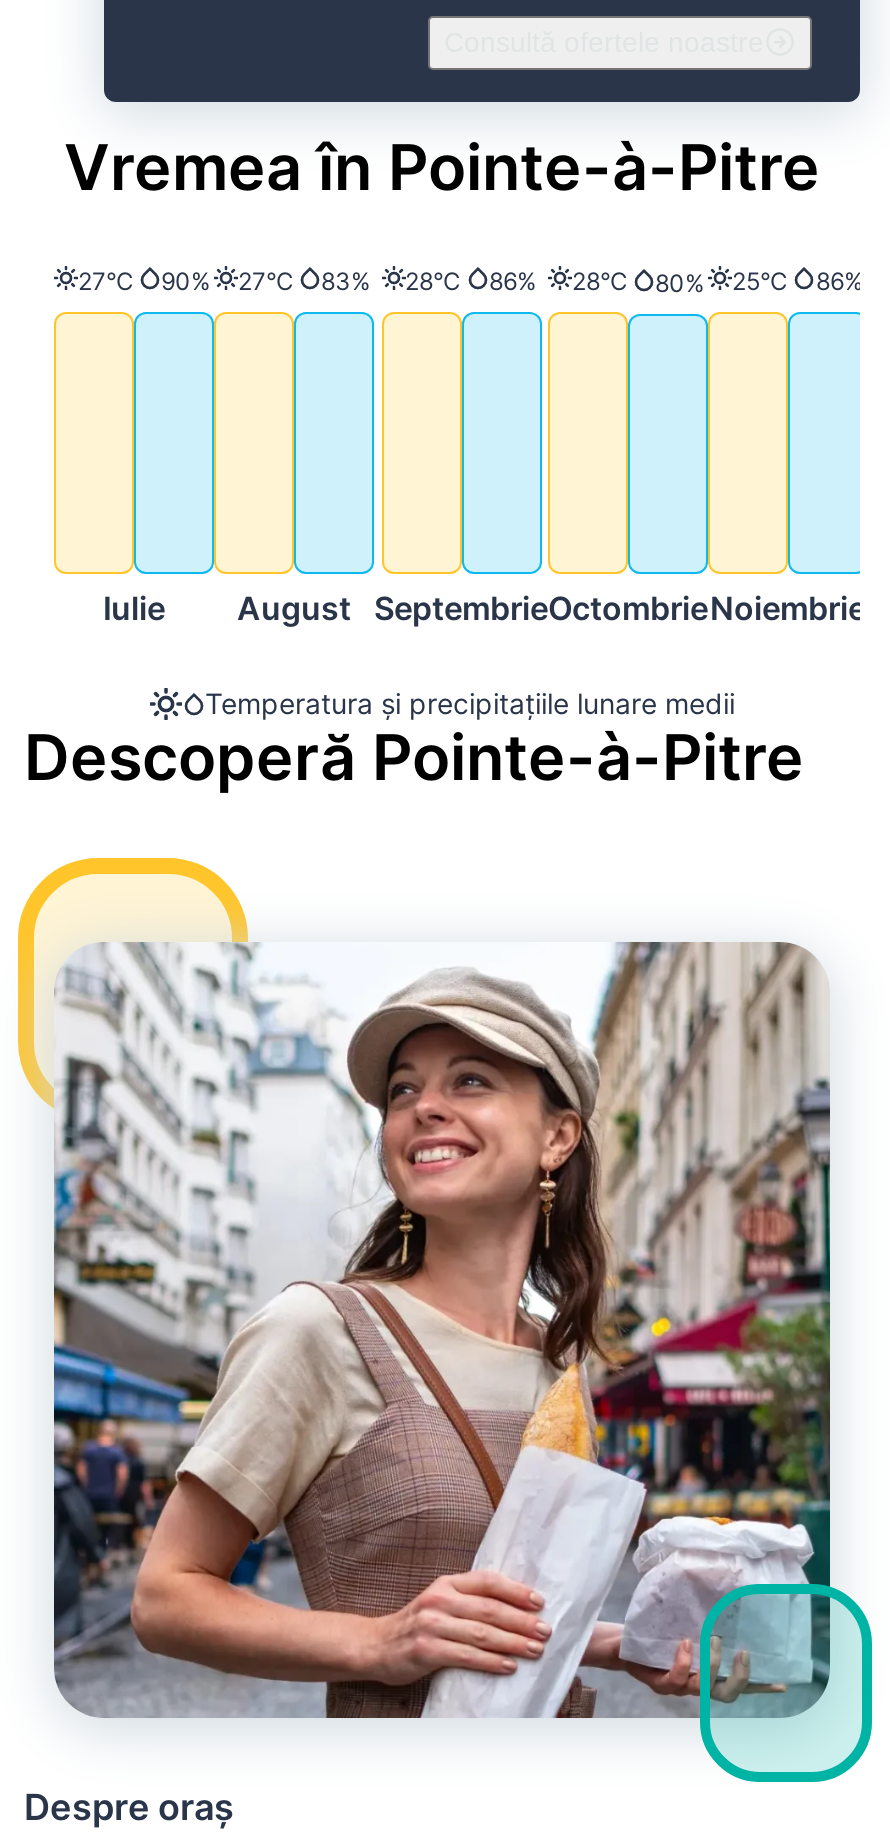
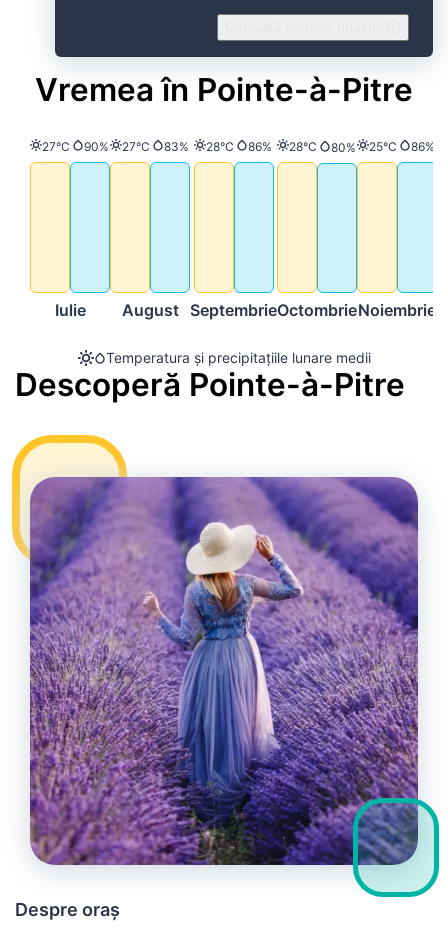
[52,940,832,1720] [image] -> [29,476,419,866] [image]

